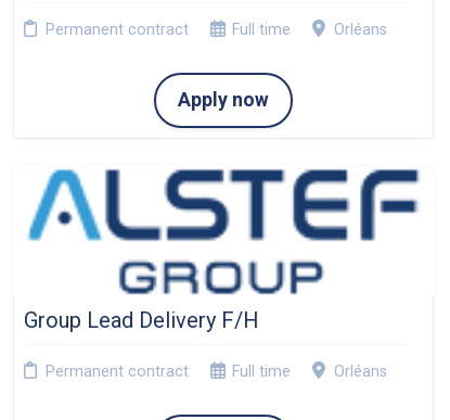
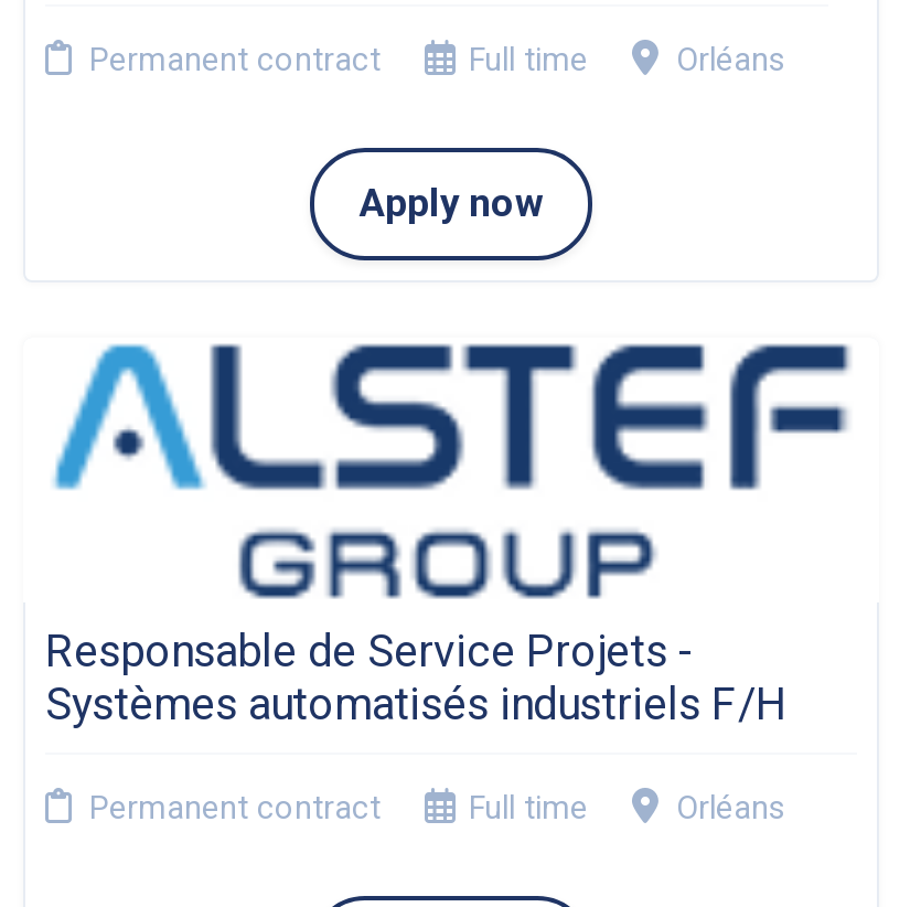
[24,307,259,333] Group Lead Delivery F/H -> [45,625,789,730] Responsable de Service Projets - | Systèmes automatisés industriels F/H

